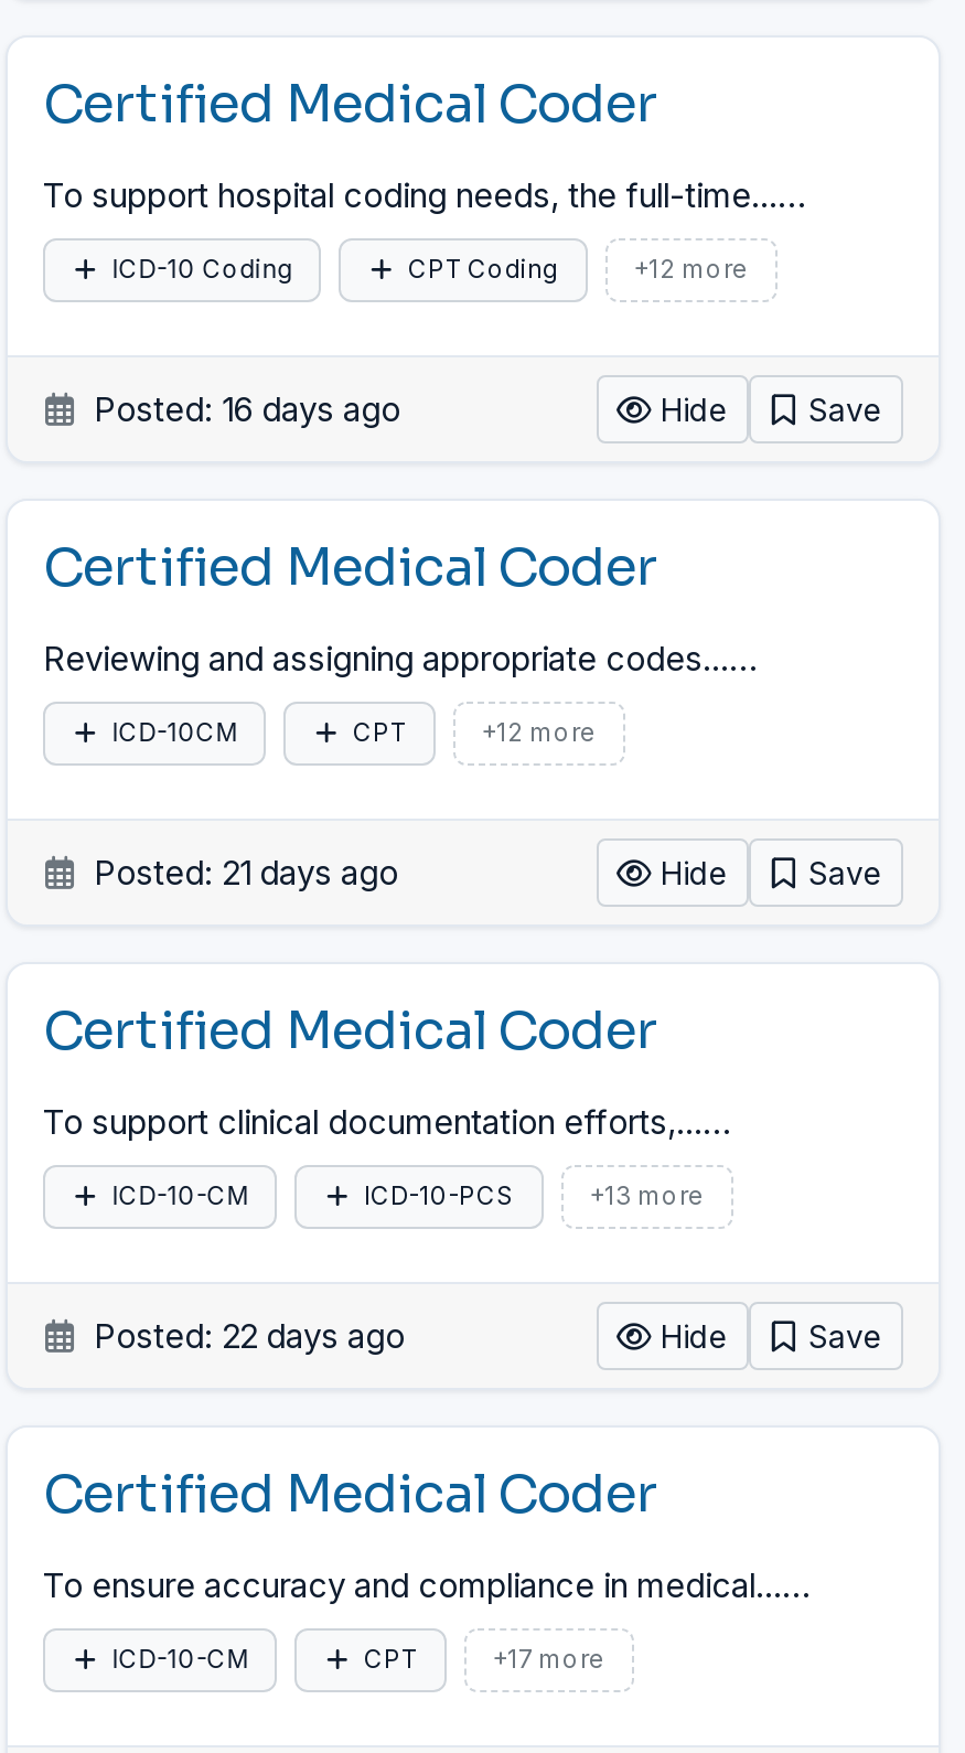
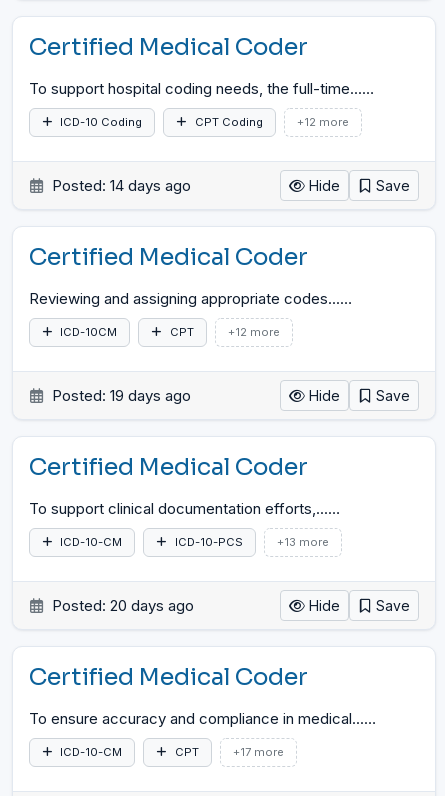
[85,388,400,430] Posted: 16 days ago -> [48,176,191,195] Posted: 14 days ago
[85,852,398,894] Posted: 21 days ago -> [48,386,191,405] Posted: 19 days ago
[85,1315,405,1357] Posted: 22 days ago -> [48,596,194,615] Posted: 20 days ago

